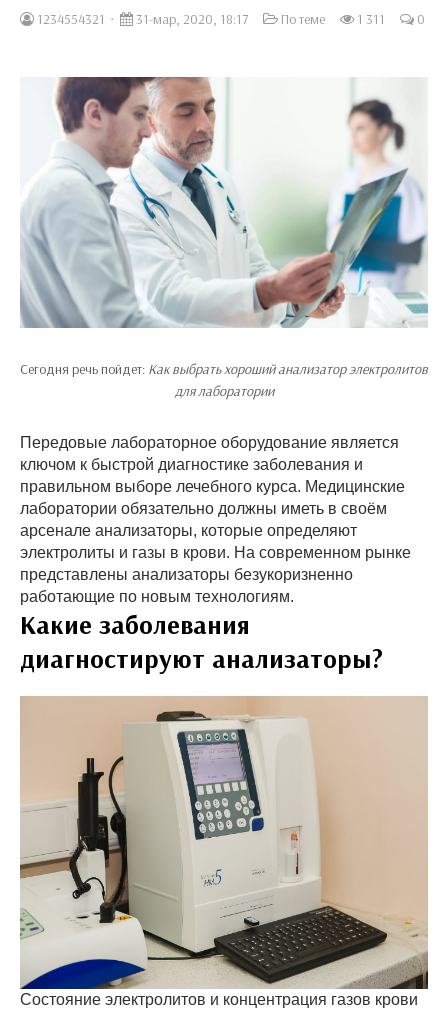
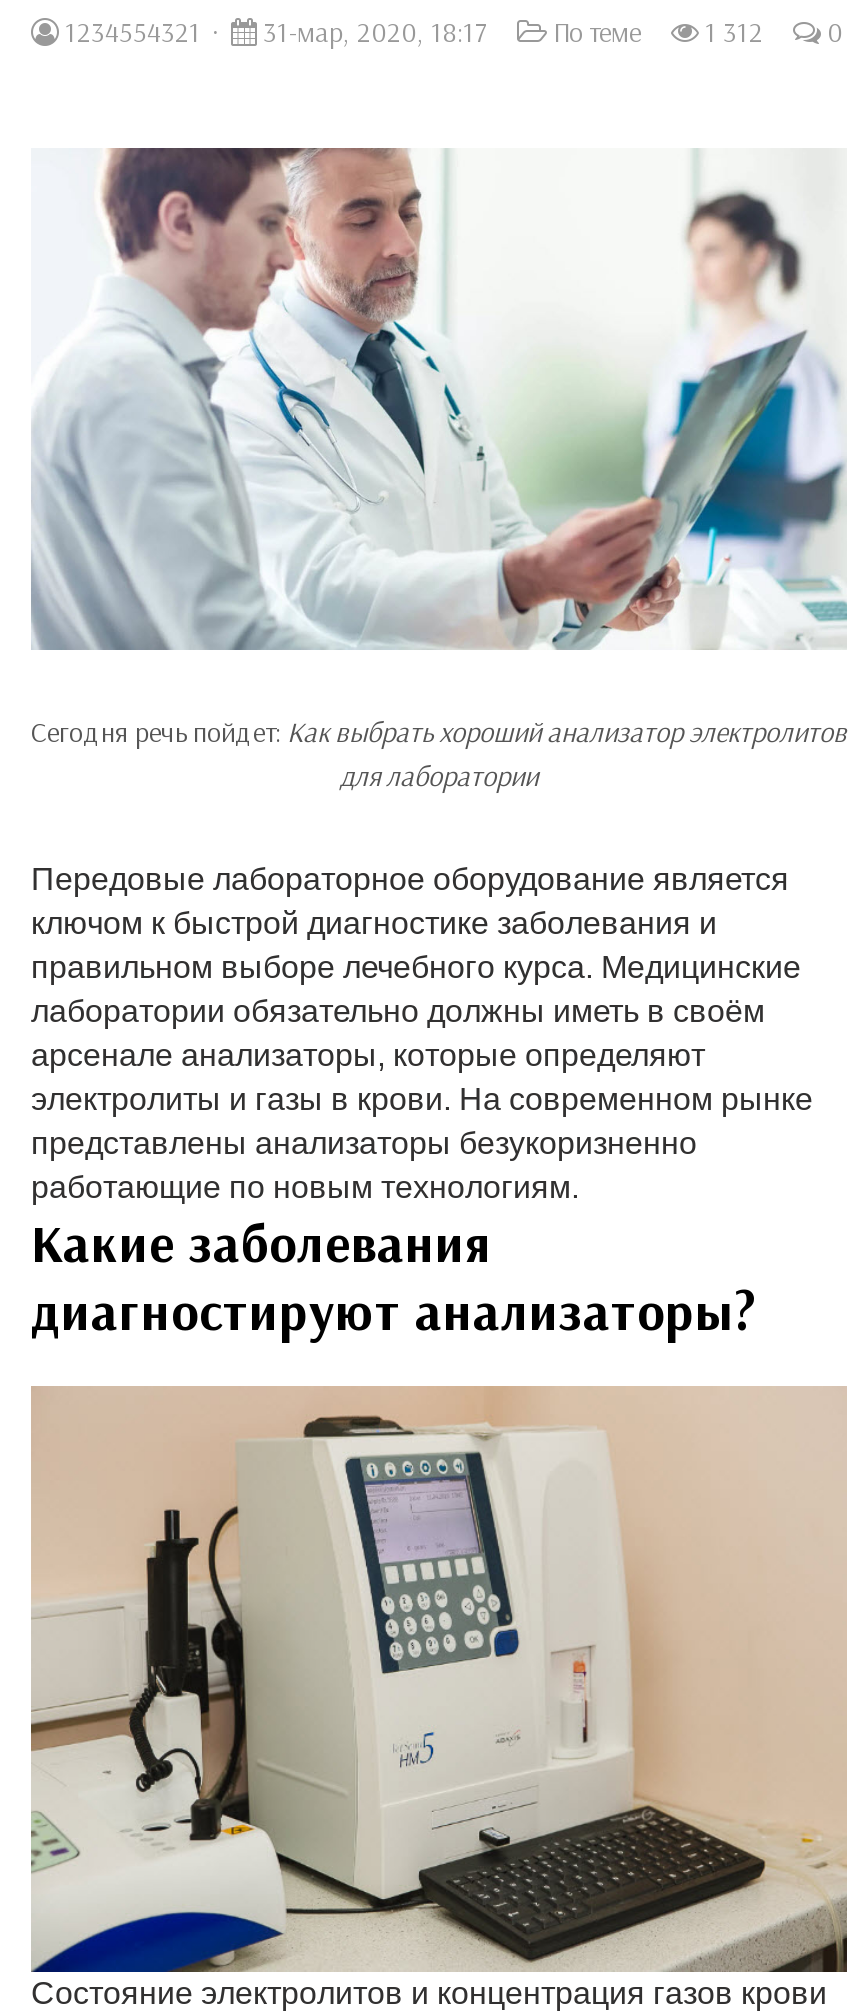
[34,10,425,28] 1234554321 31-мар, 2020, 18:17 По теме 1 311 0 -> [59,14,843,50] 1234554321 31-мар, 2020, 18:17 По теме 1 312 0

